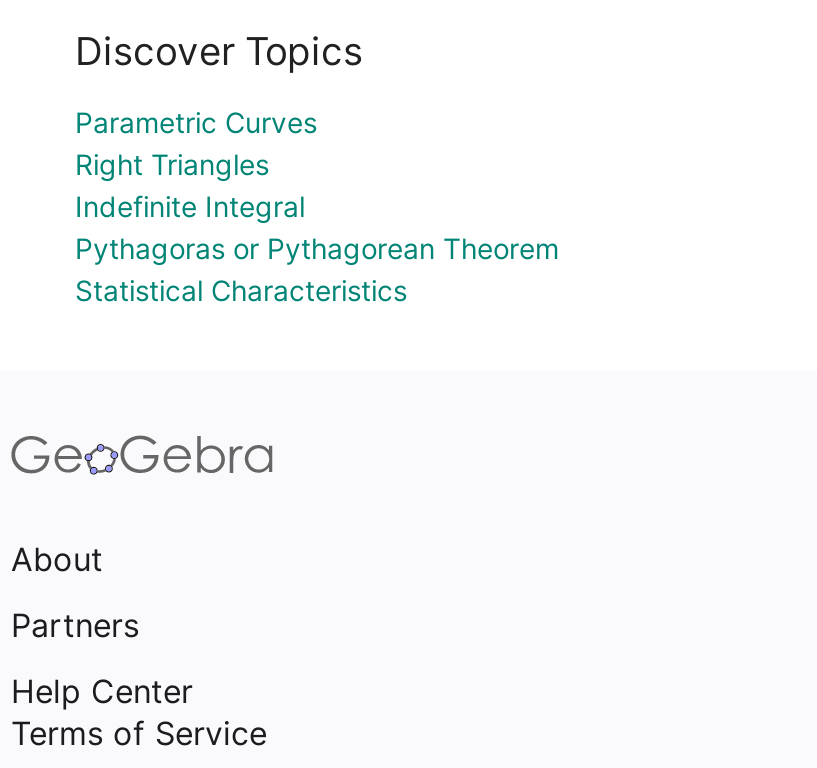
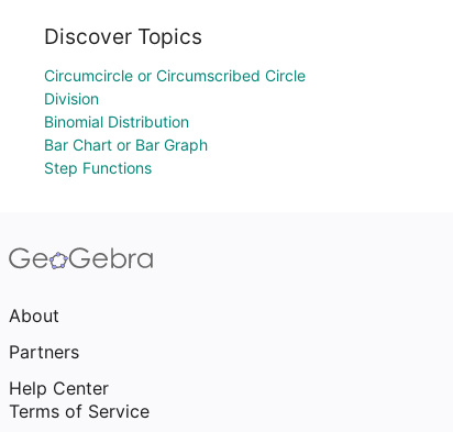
[75,105,559,307] Parametric Curves | Right Triangles | Indefinite Integral | Pythagoras or Pythagorean Theorem | Statistical Characteristics -> [44,66,306,177] Circumcircle or Circumscribed Circle | Division | Binomial Distribution | Bar Chart or Bar Graph | Step Functions

